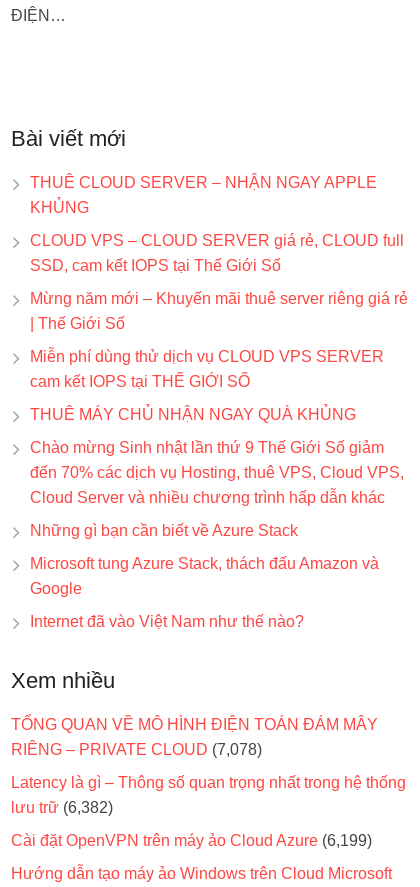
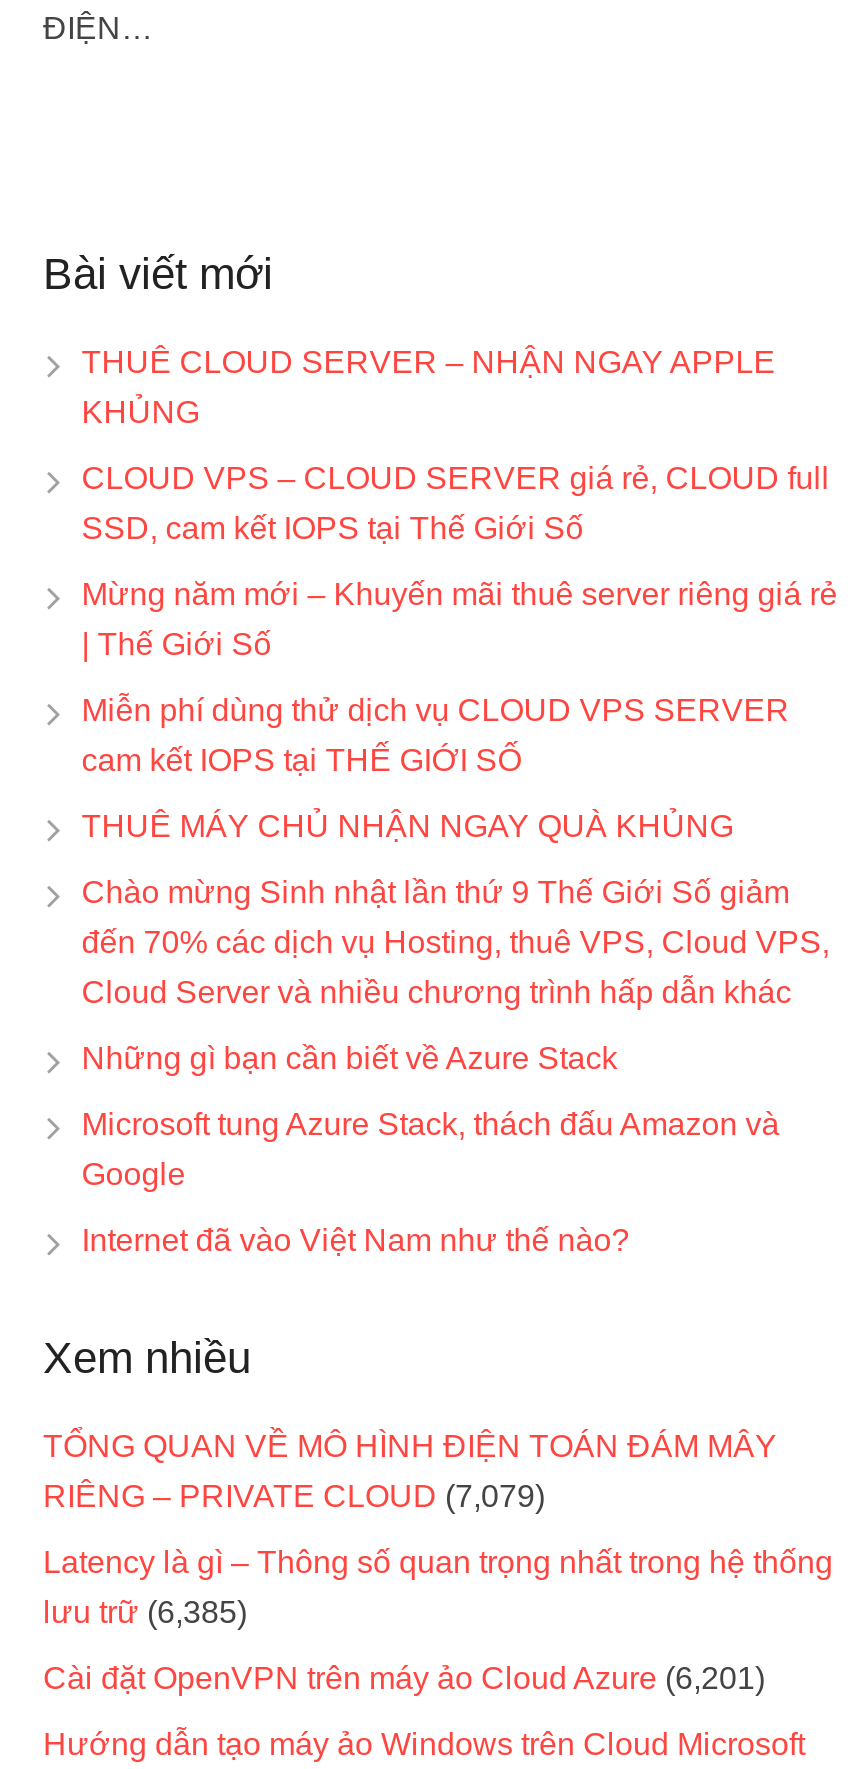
[11,741,262,758] RIÊNG – PRIVATE CLOUD (7,078) -> [43,1478,545,1512] RIÊNG – PRIVATE CLOUD (7,079)
[11,799,113,816] lưu trữ (6,382) -> [43,1594,247,1628] lưu trữ (6,385)
[11,832,372,849] Cài đặt OpenVPN trên máy ảo Cloud Azure (6,199) -> [43,1660,765,1694] Cài đặt OpenVPN trên máy ảo Cloud Azure (6,201)

